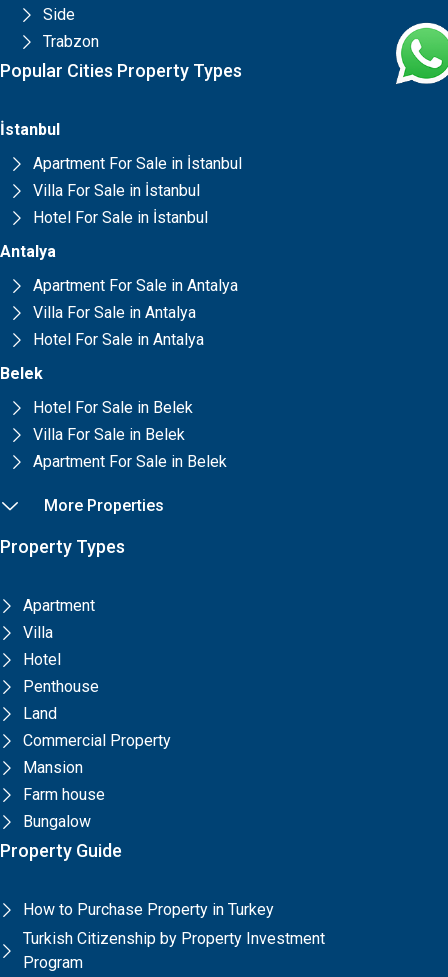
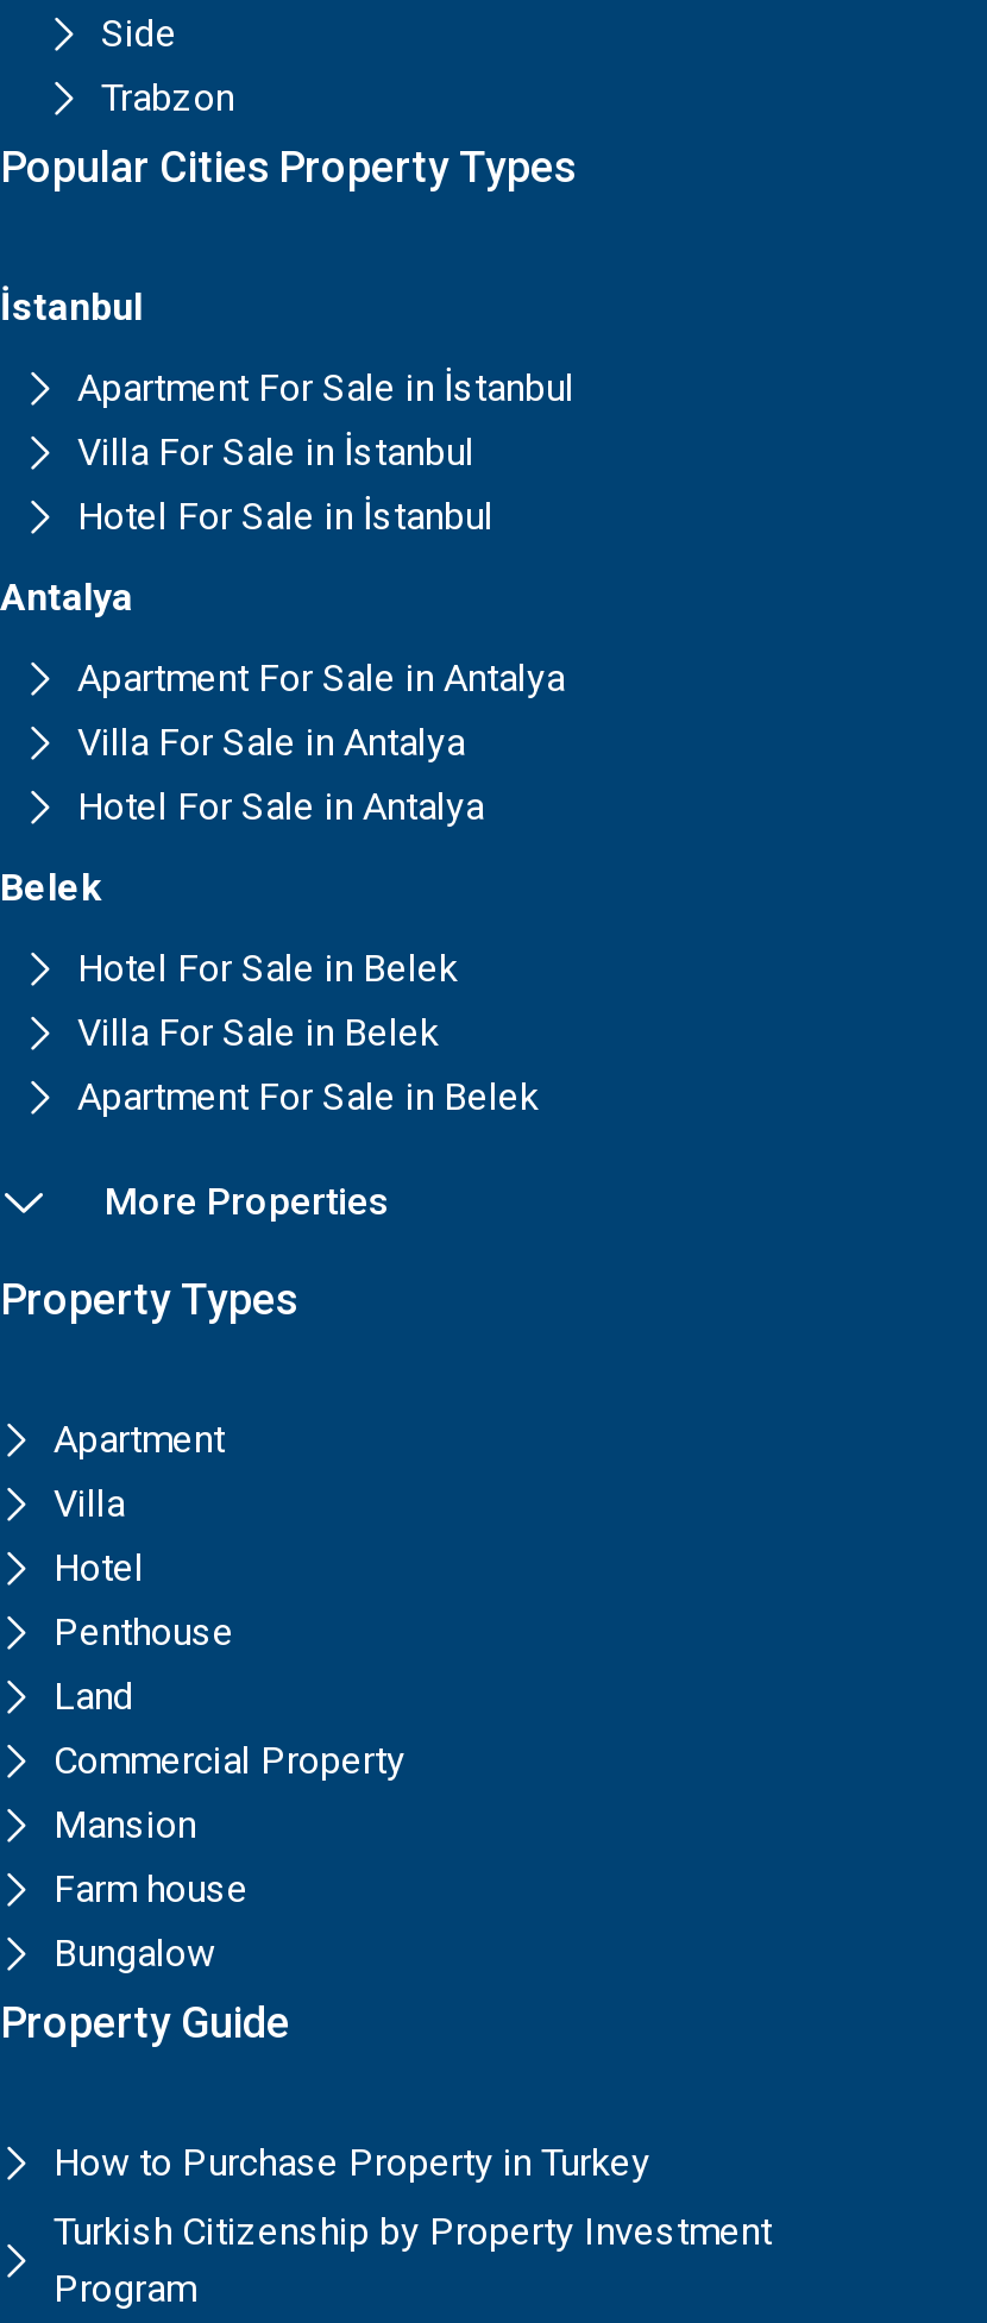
[395,22,445,85] [image] -> none

